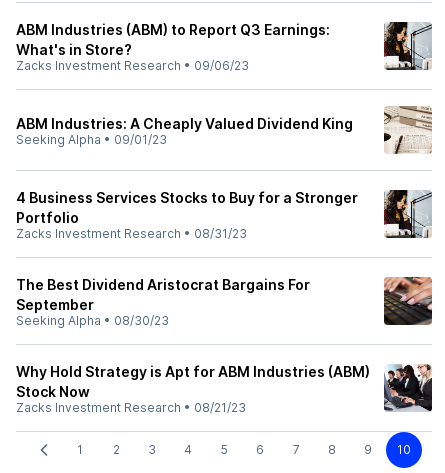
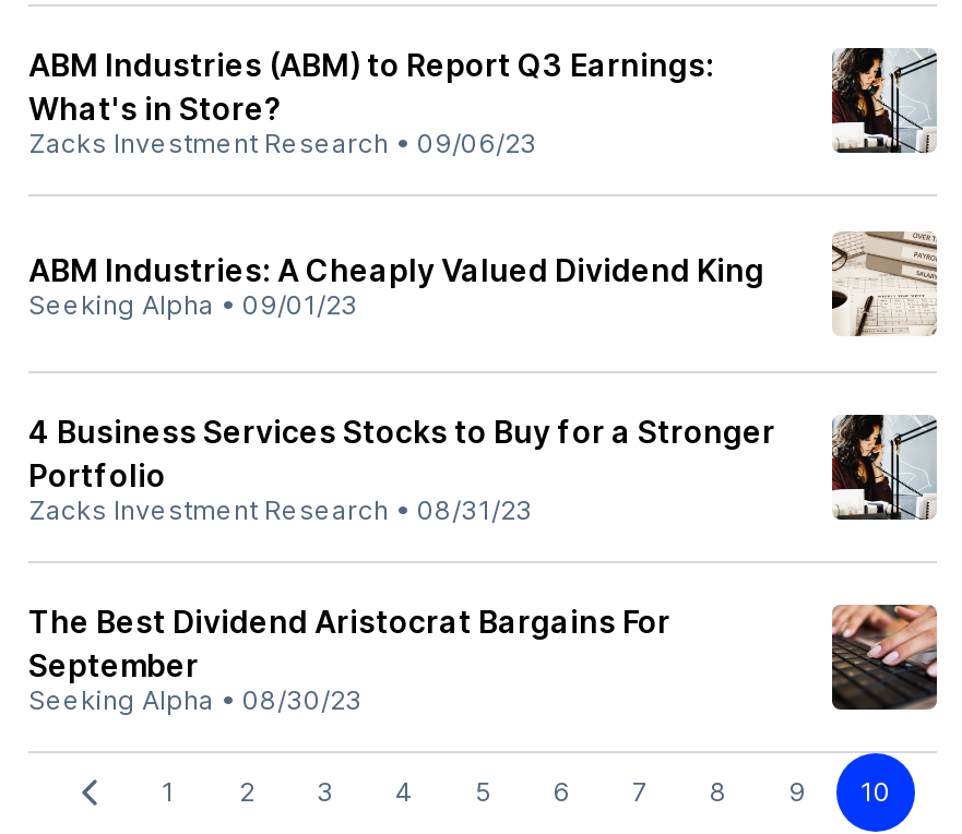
[16,363,433,415] [image] | Why Hold Strategy is Apt for ABM Industries (ABM) | Stock Now | Zacks Investment Research • 08/21/23 -> none

